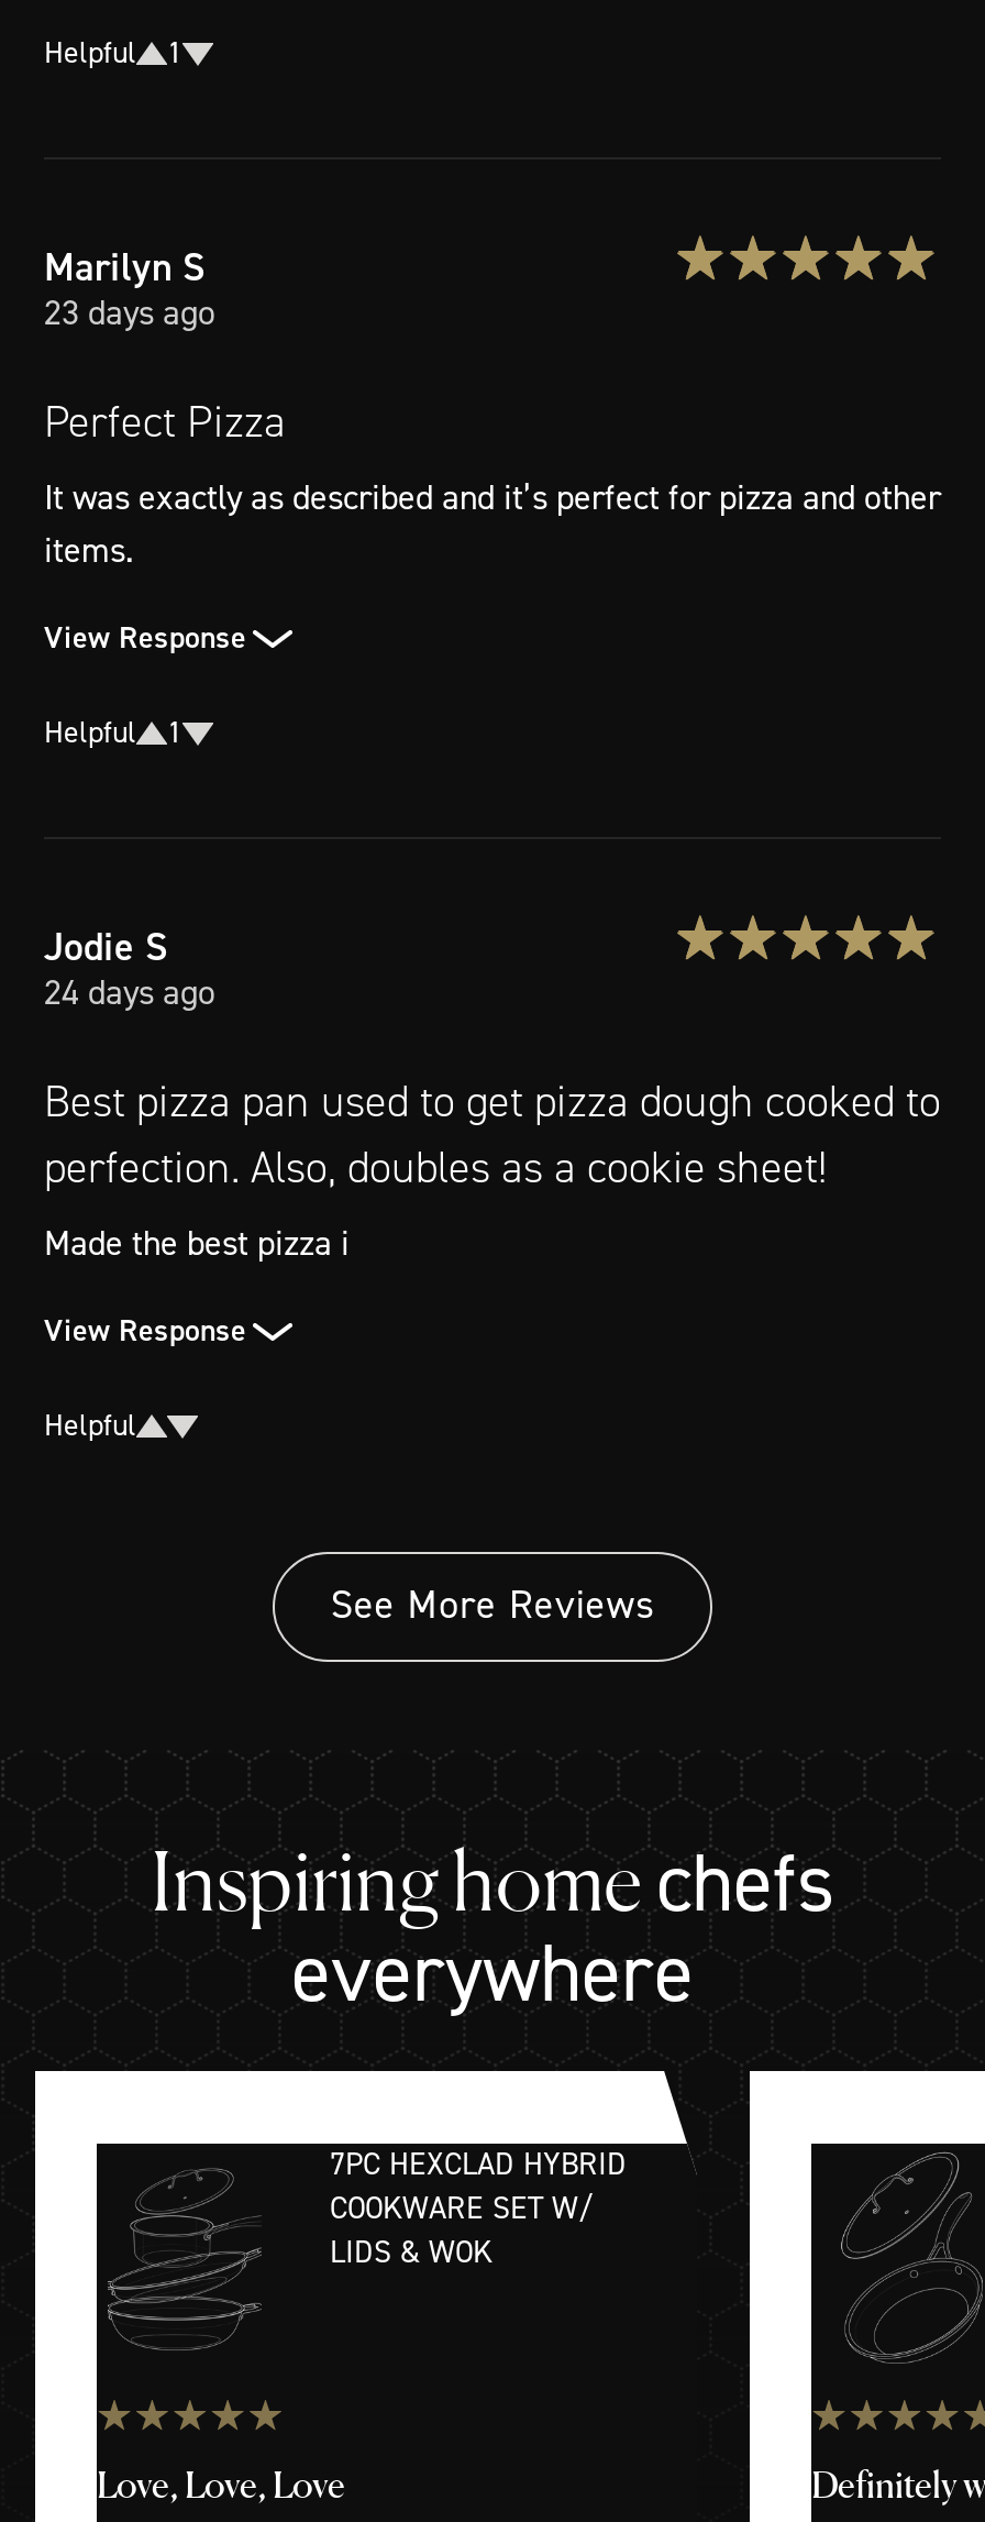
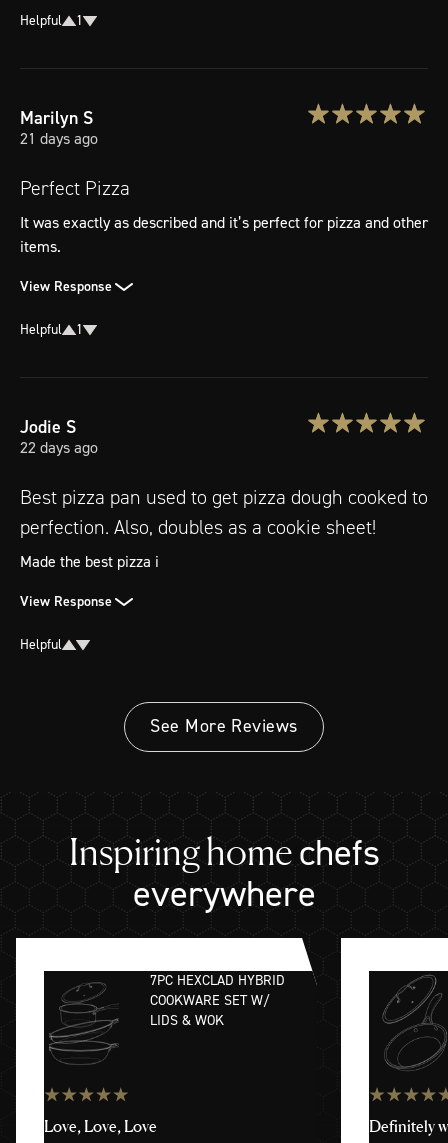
[44,289,215,335] 23 days ago -> [20,128,98,149] 21 days ago
[44,968,215,1015] 24 days ago -> [20,437,98,458] 22 days ago

